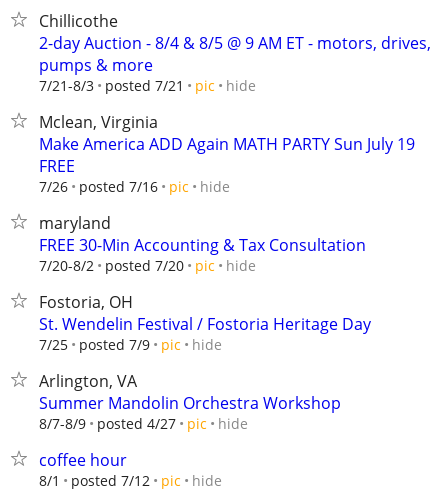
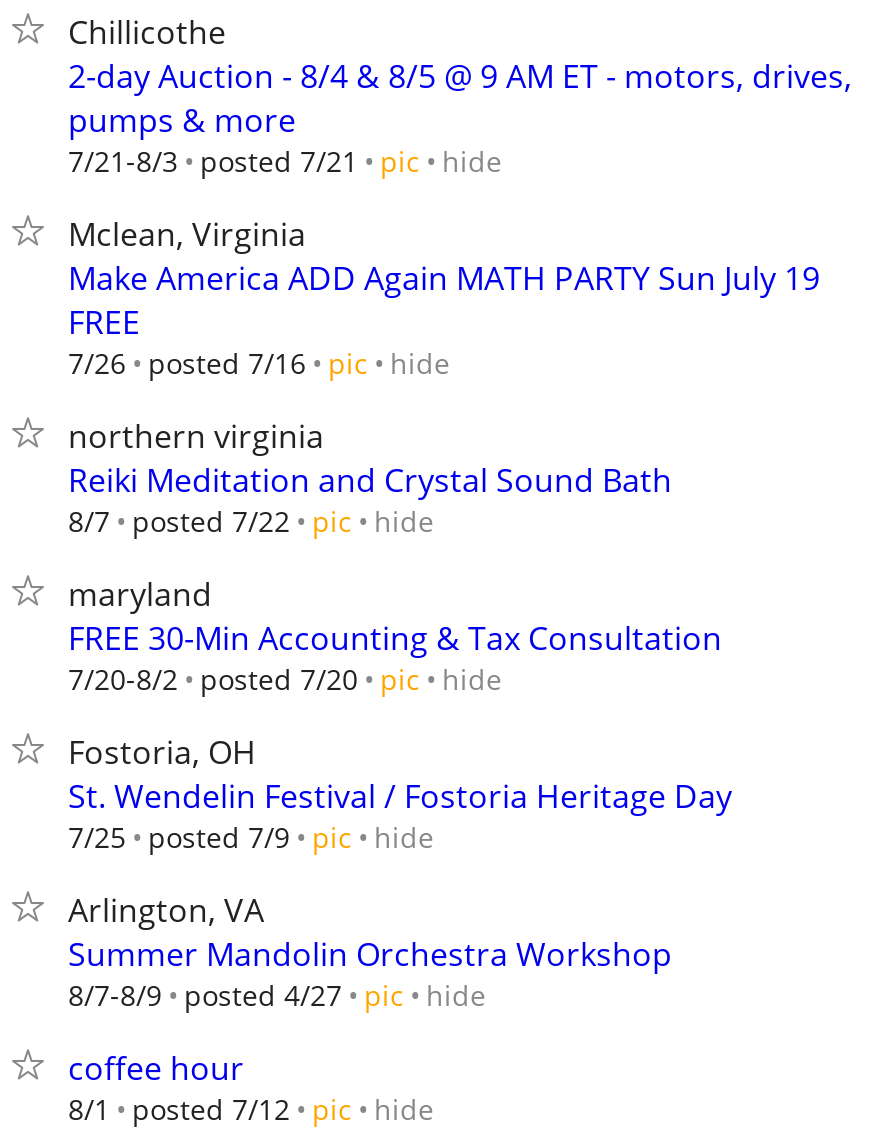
none -> [68,414,672,540] northern virginia | Reiki Meditation and Crystal Sound Bath | 8/7 posted 7/22 pic hide

